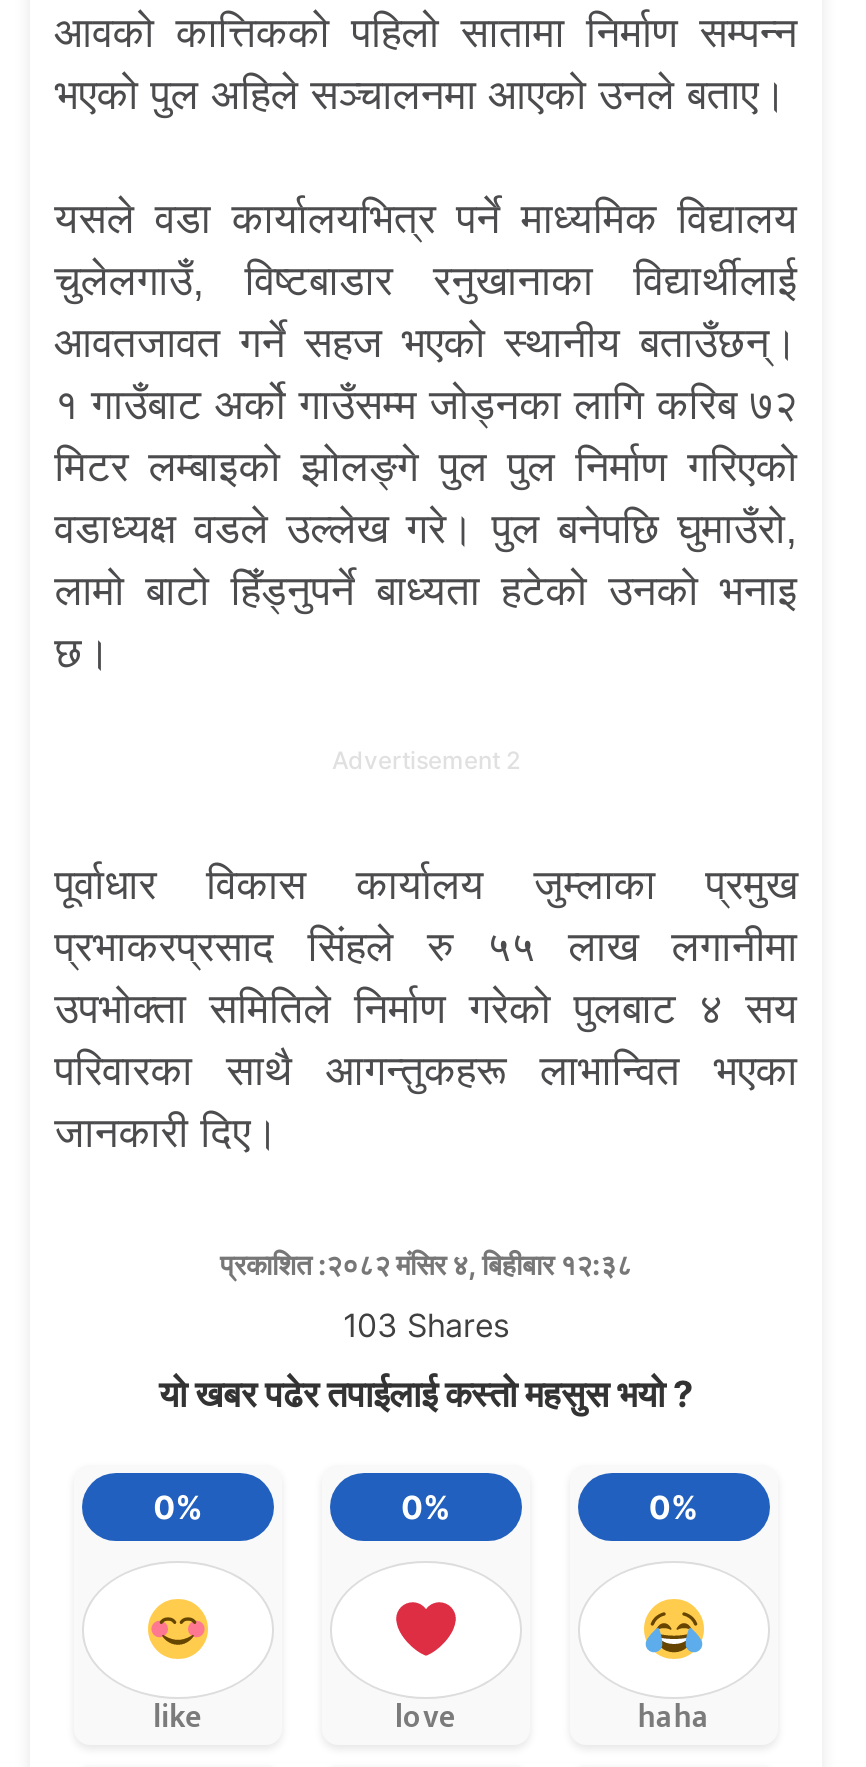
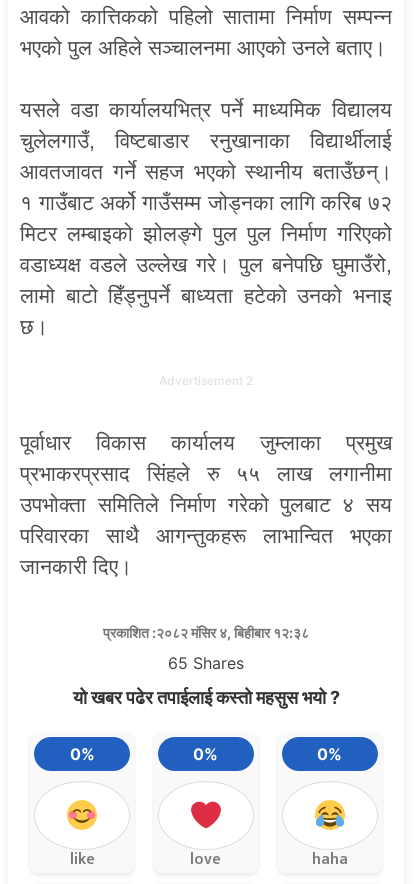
[343,1305,509,1345] 103 Shares -> [168,653,244,673] 65 Shares

